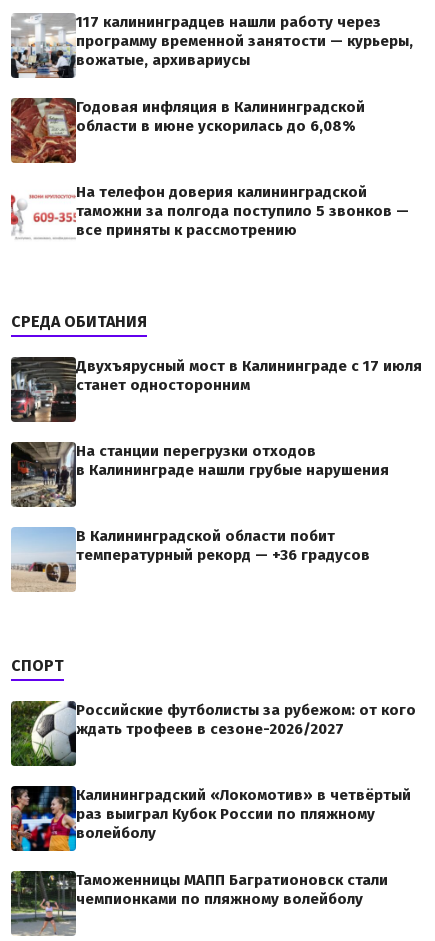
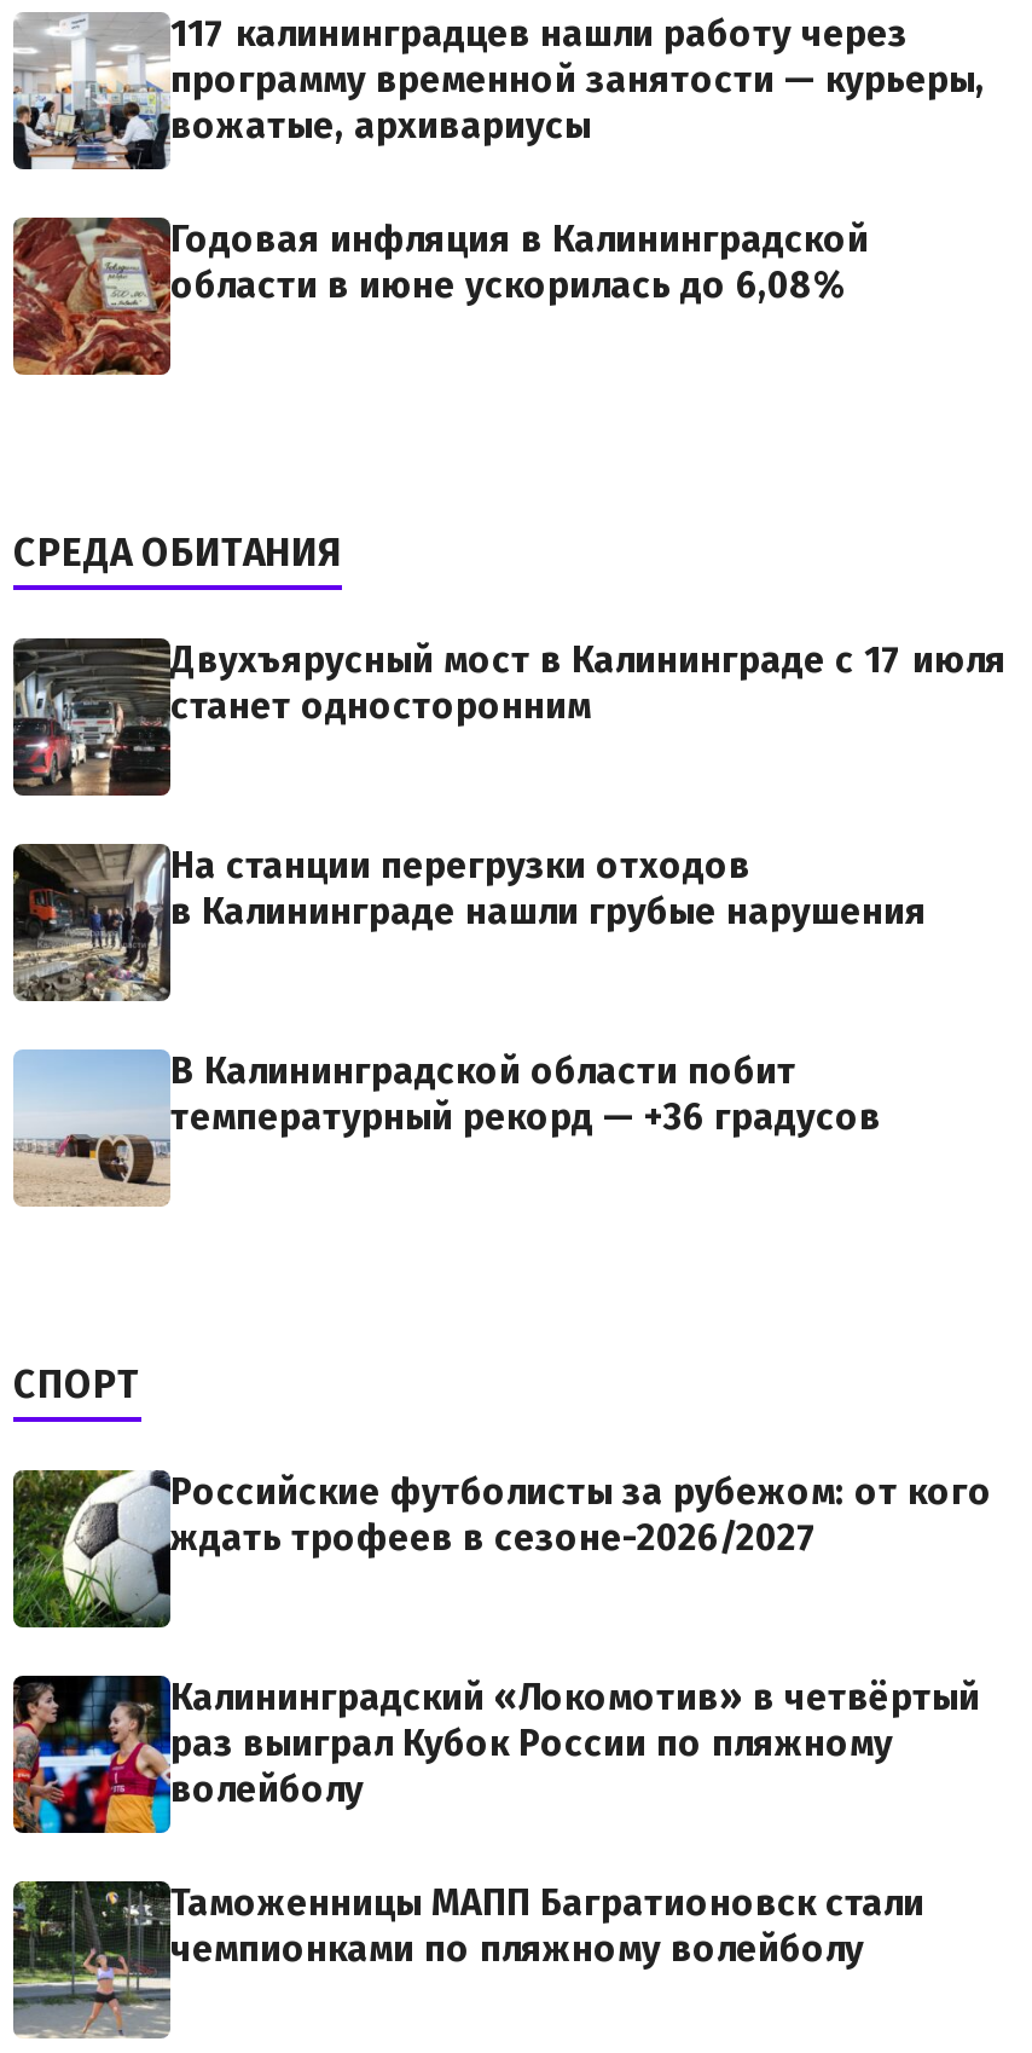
[11,183,409,246] [image] | На телефон доверия калининградской | таможни за полгода поступило 5 звонков — | все приняты к рассмотрению -> none

